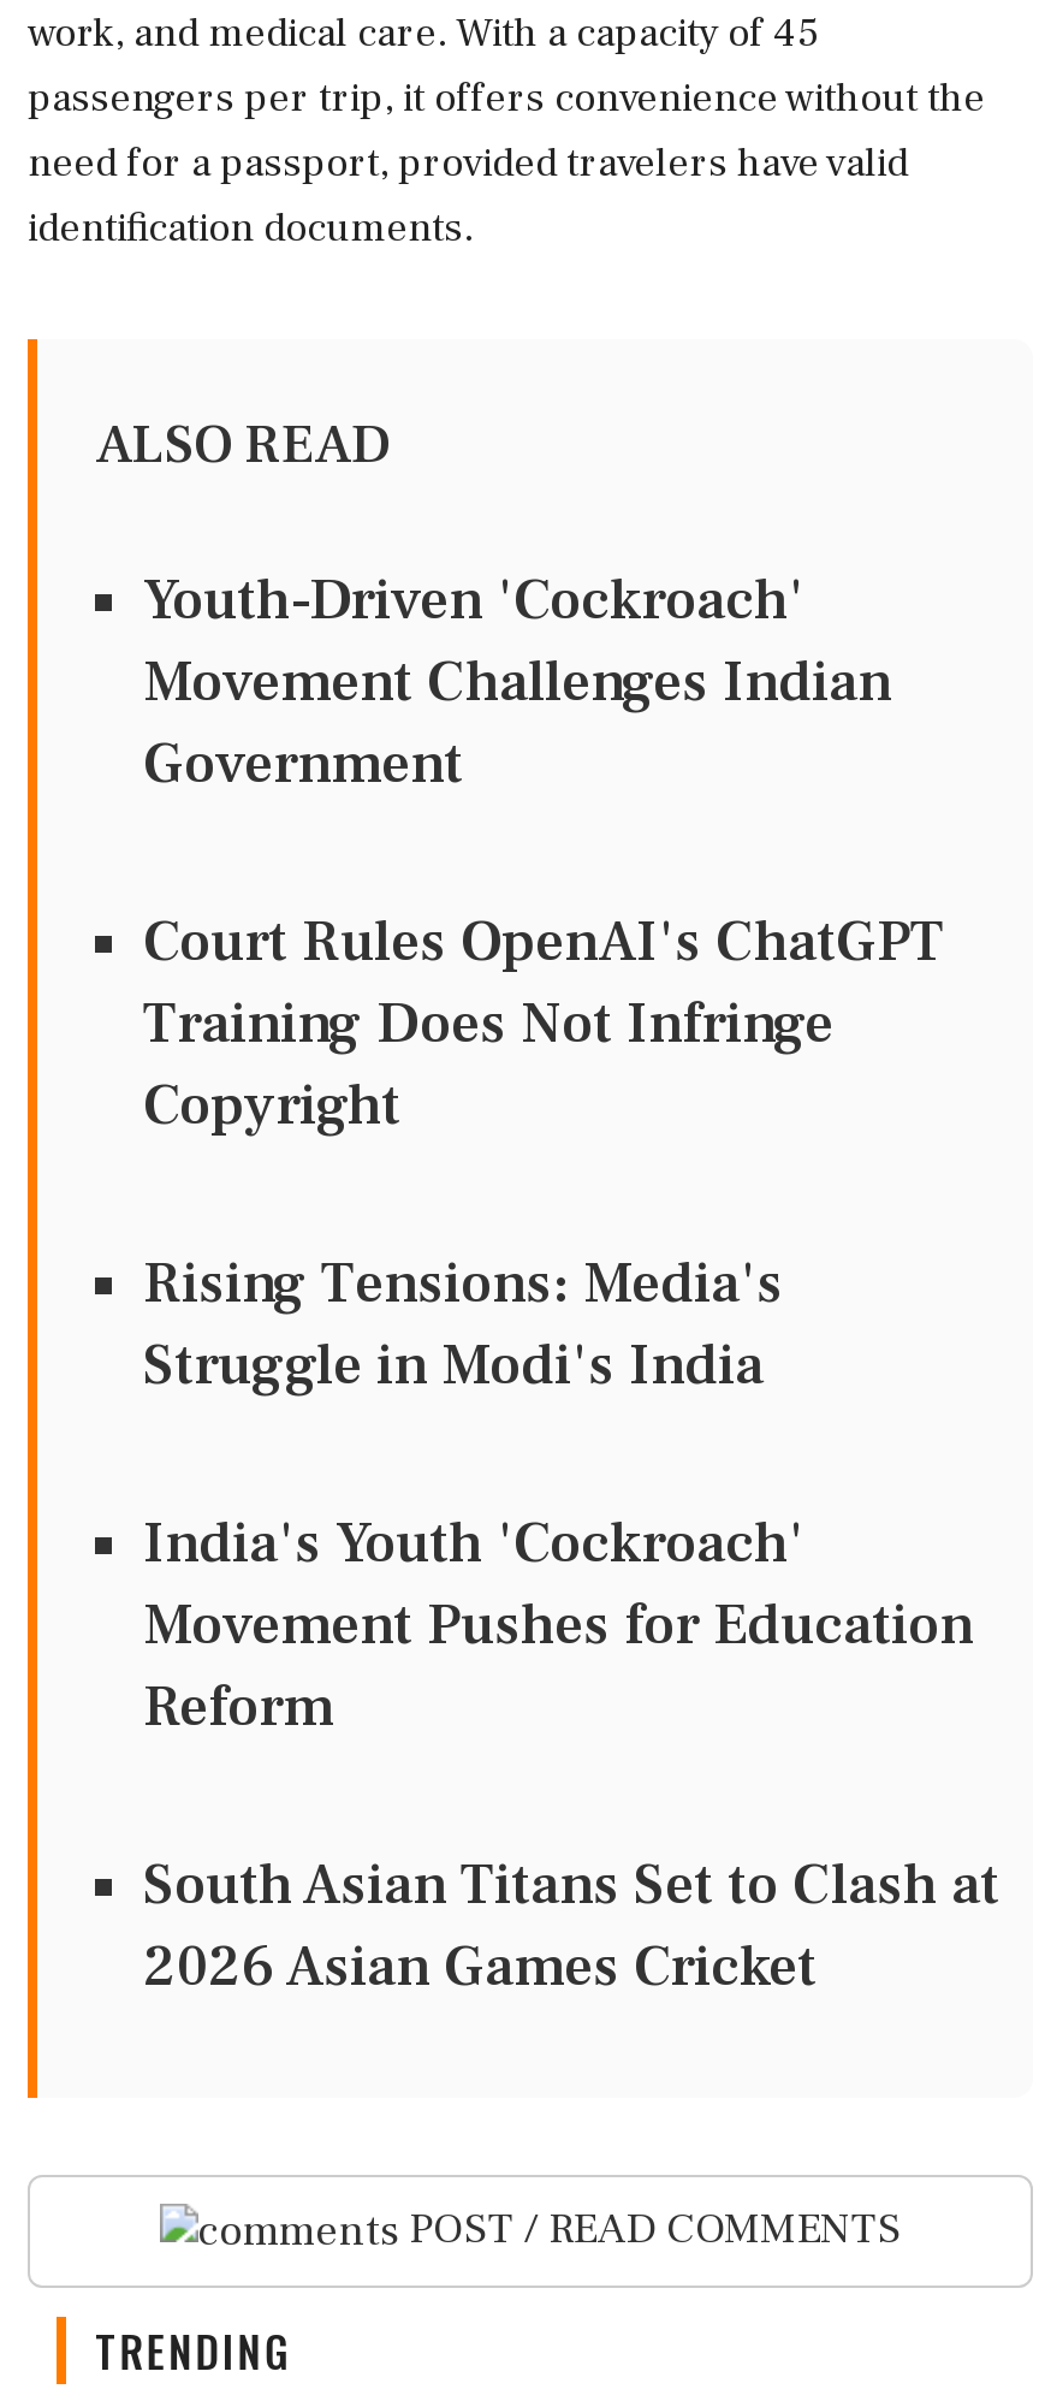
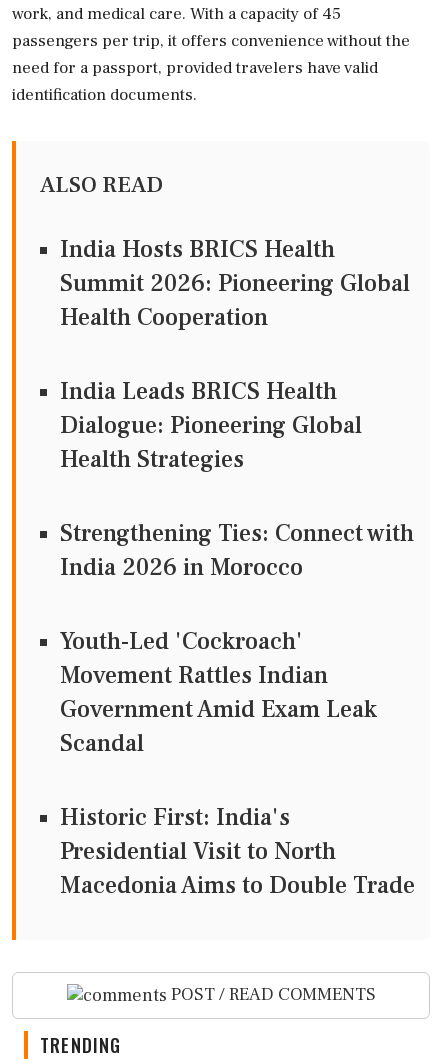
[143,563,891,801] Youth-Driven 'Cockroach' | Movement Challenges Indian | Government -> [60,234,410,333] India Hosts BRICS Health | Summit 2026: Pioneering Global | Health Cooperation
[143,905,946,1143] Court Rules OpenAI's ChatGPT | Training Does Not Infringe | Copyright -> [60,376,362,475] India Leads BRICS Health | Dialogue: Pioneering Global | Health Strategies
[143,1246,783,1403] Rising Tensions: Media's | Struggle in Modi's India -> [60,518,414,583] Strengthening Ties: Connect with | India 2026 in Morocco
[143,1506,973,1744] India's Youth 'Cockroach' | Movement Pushes for Education | Reform -> [60,626,377,759] Youth-Led 'Cockroach' | Movement Rattles Indian | Government Amid Exam Leak | Scandal
[143,1848,999,2004] South Asian Titans Set to Clash at | 2026 Asian Games Cricket -> [60,802,415,901] Historic First: India's | Presidential Visit to North | Macedonia Aims to Double Trade

